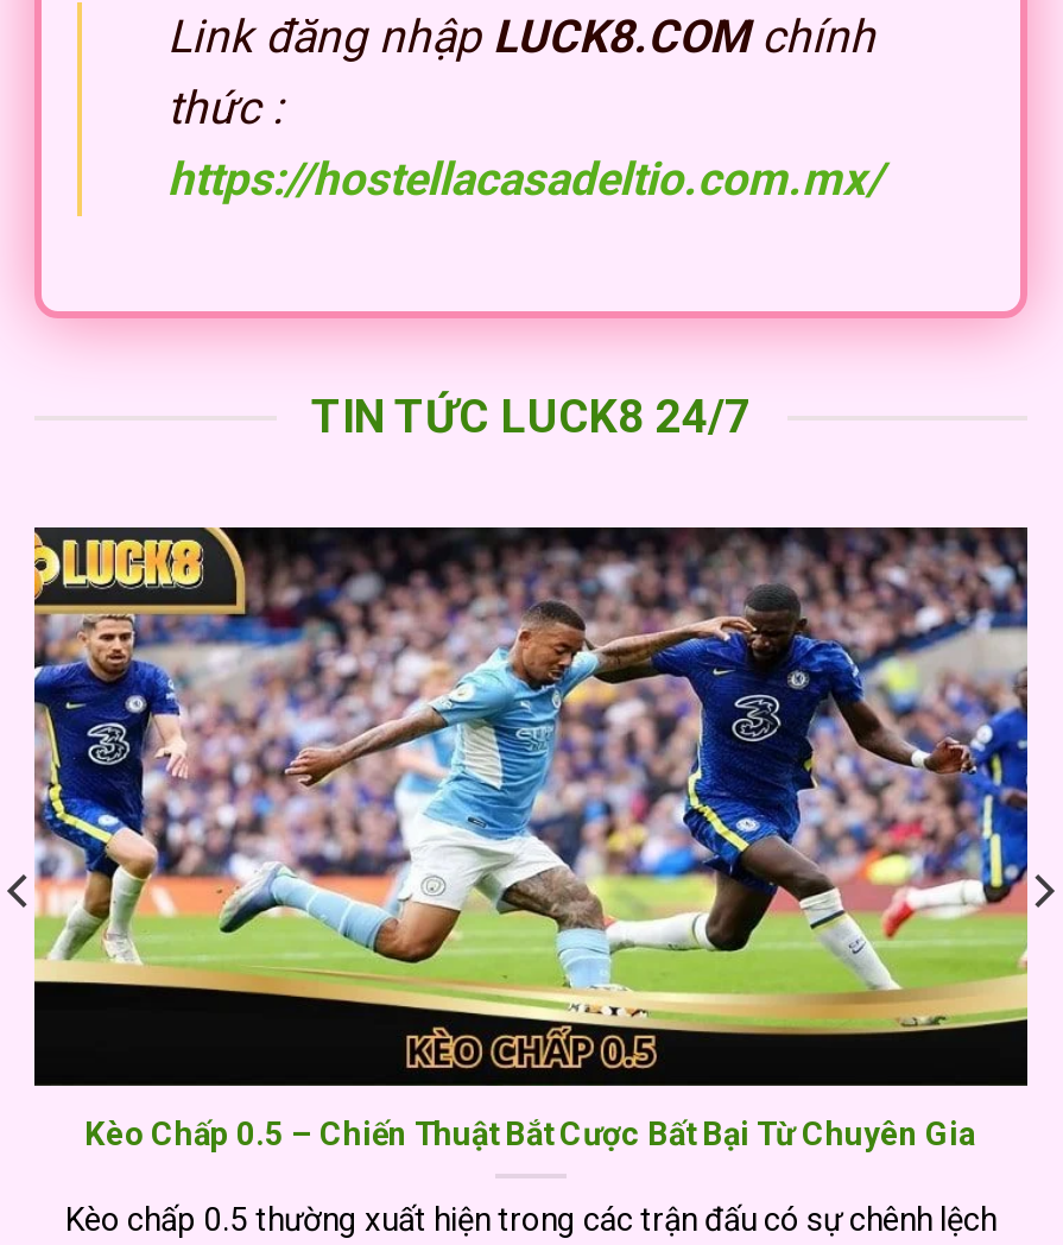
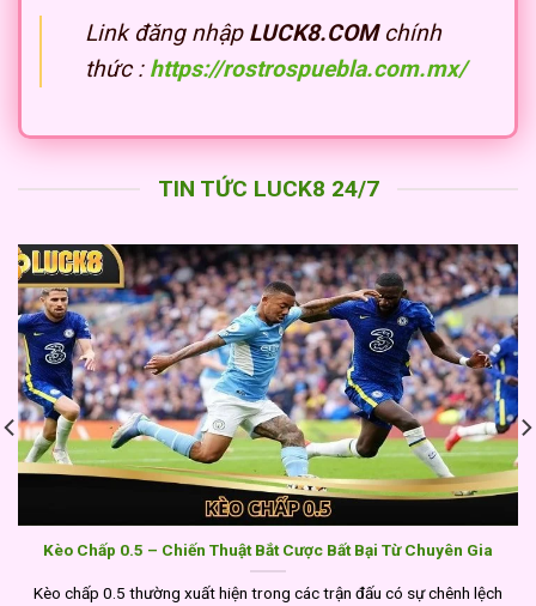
[167,81,882,207] thức : | https://hostellacasadeltio.com.mx/ -> [85,55,467,83] thức : https://rostrospuebla.com.mx/

